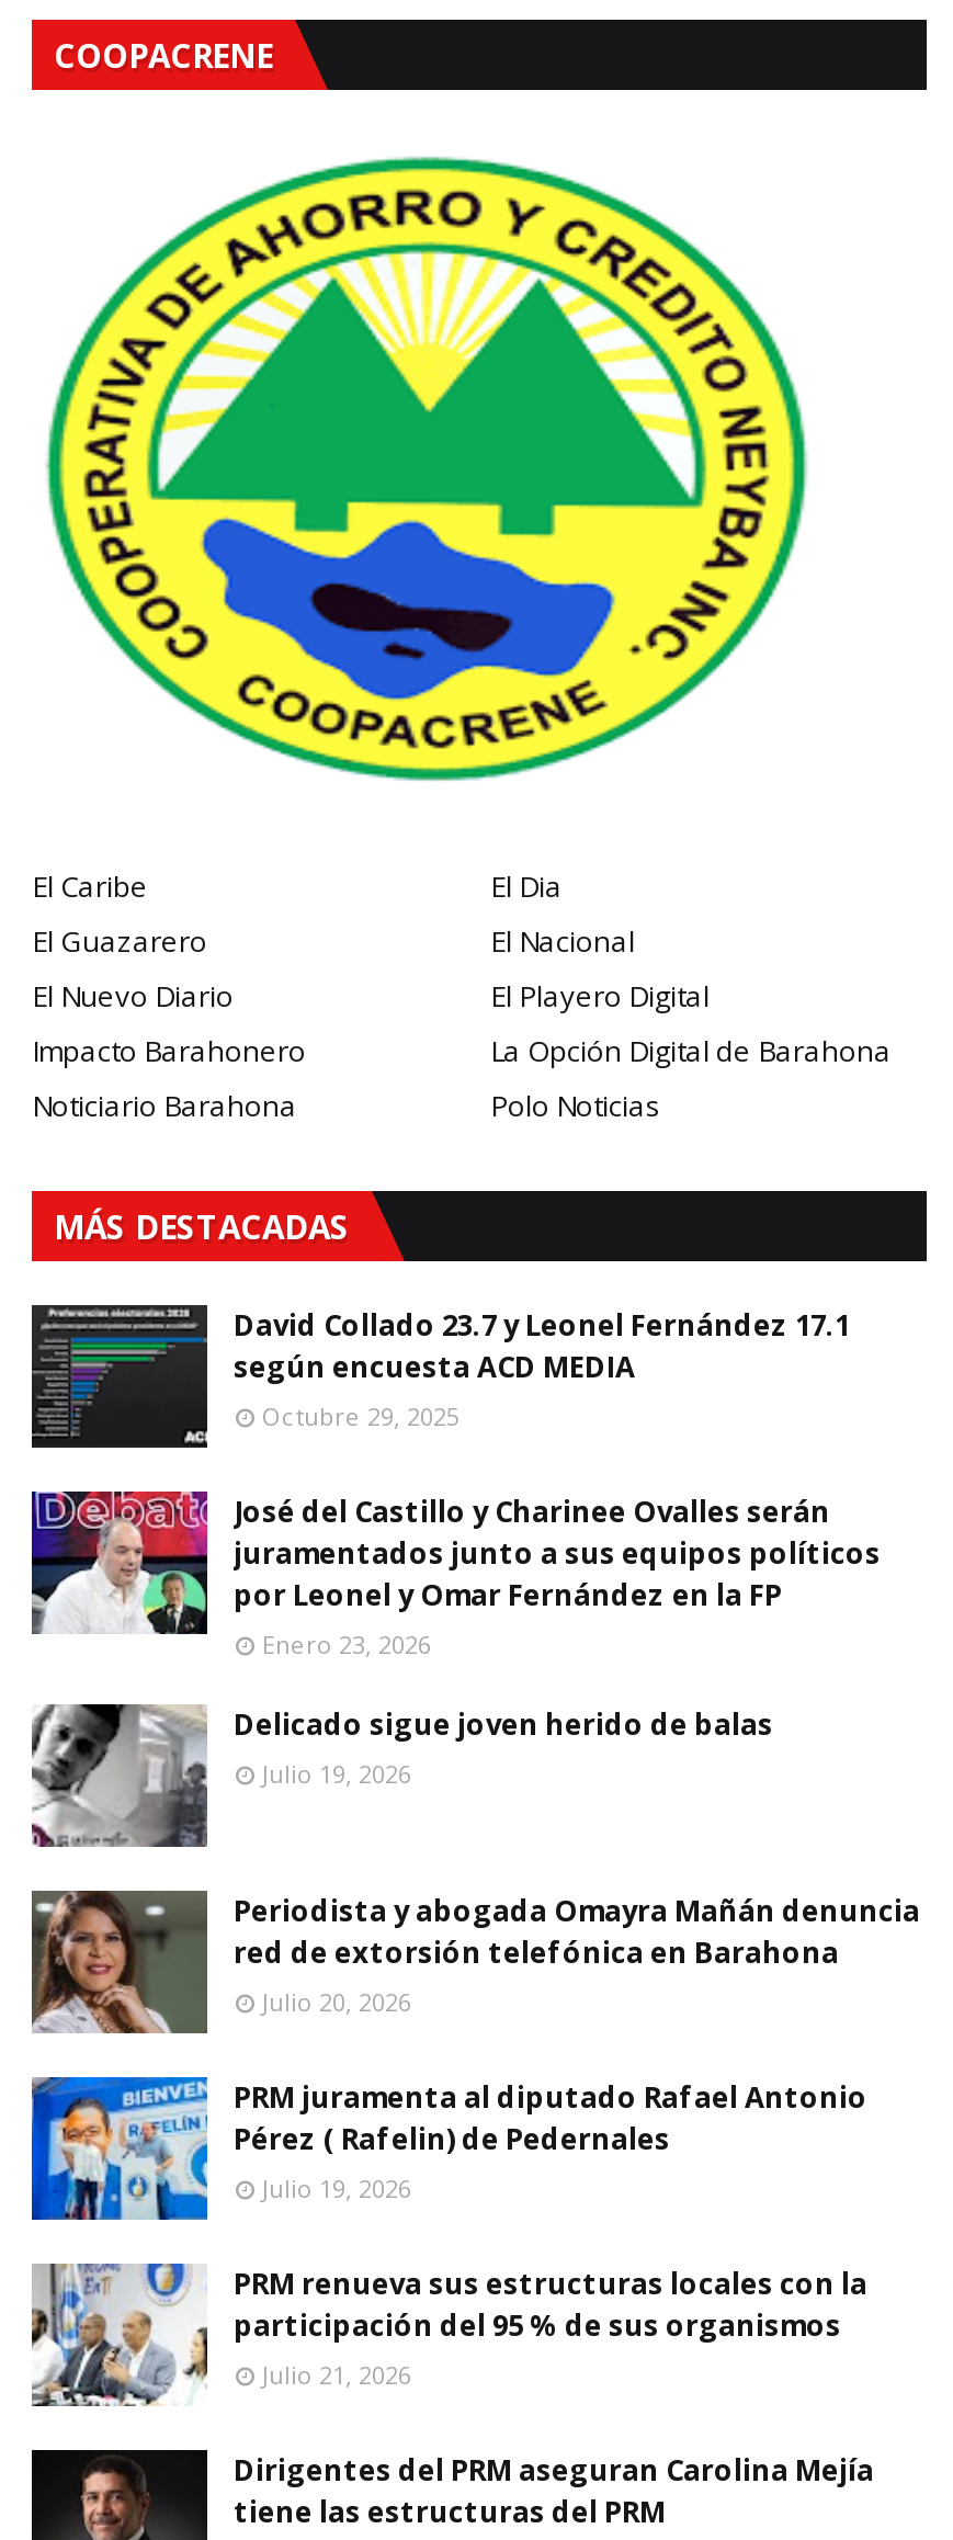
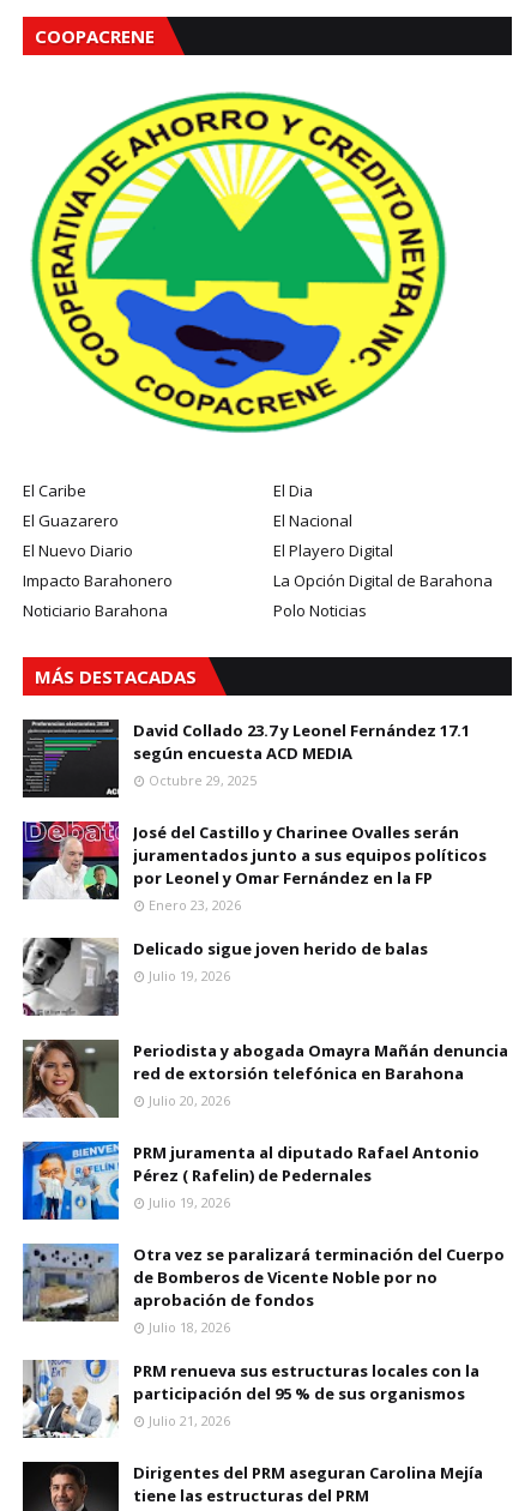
none -> [22,1244,505,1336] [image] | Otra vez se paralizará terminación del Cuerpo | de Bomberos de Vicente Noble por no | aprobación de fondos | Julio 18, 2026

